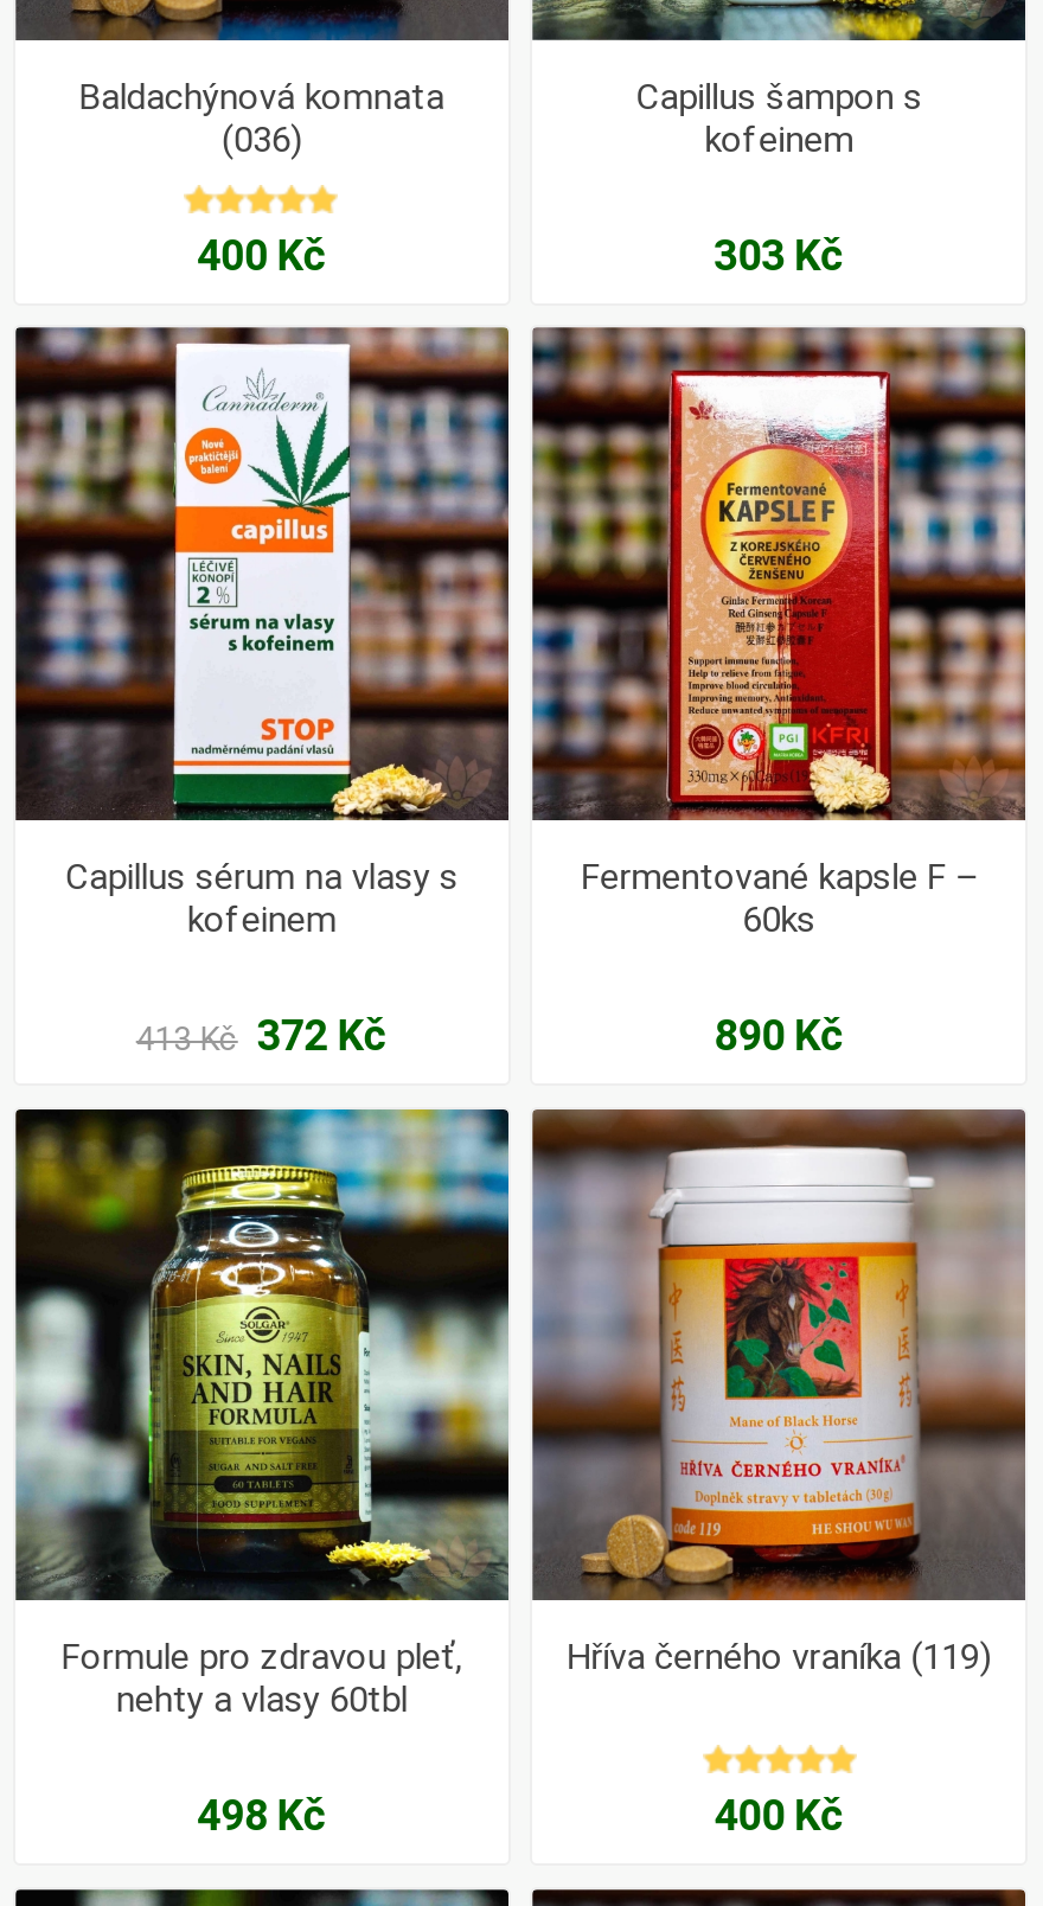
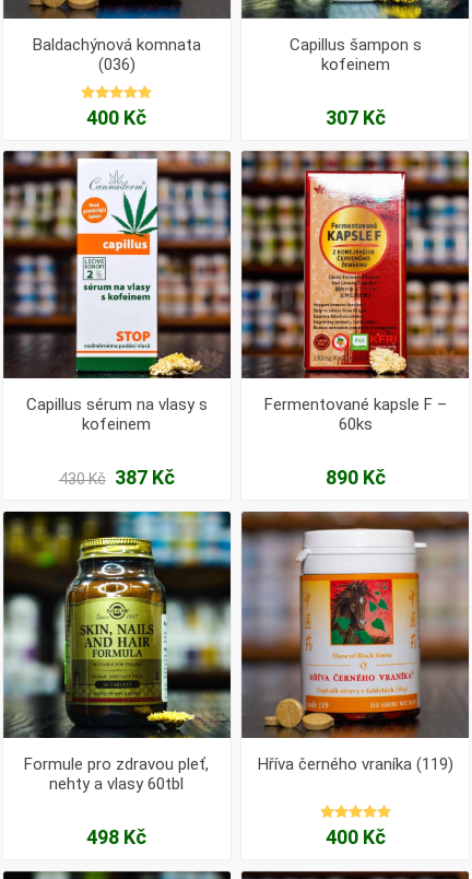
[714,229,844,279] 303 Kč -> [325,106,385,129] 307 Kč
[136,1010,387,1060] 413 Kč 372 Kč -> [59,466,175,489] 430 Kč 387 Kč

